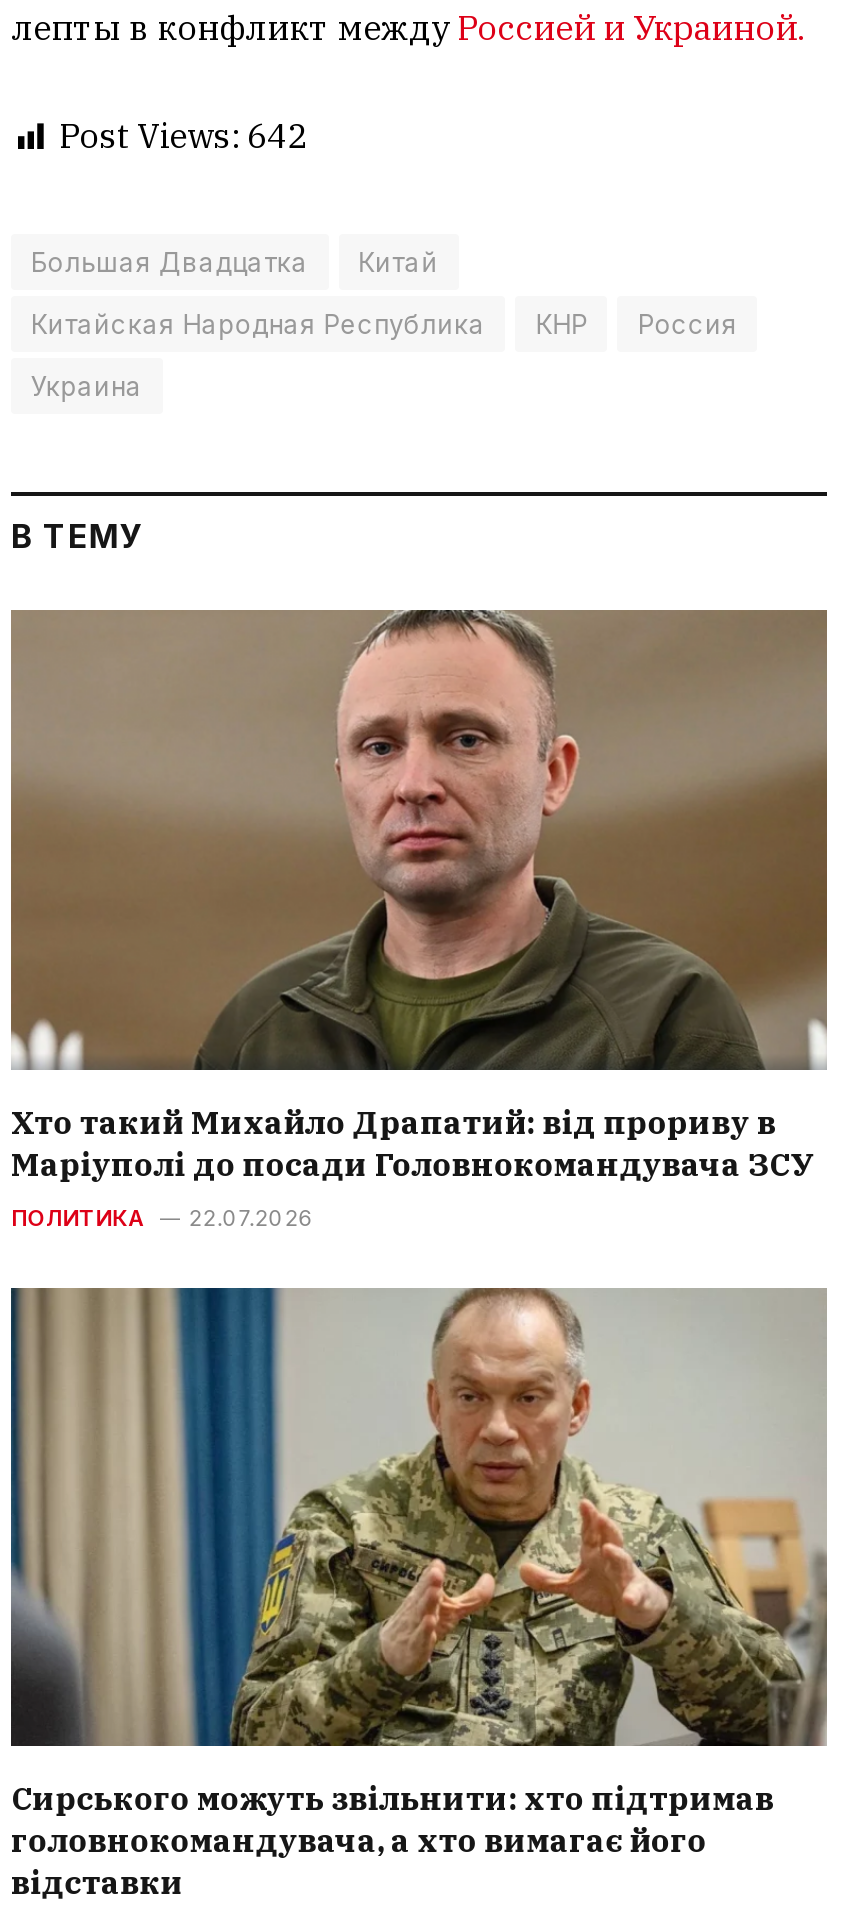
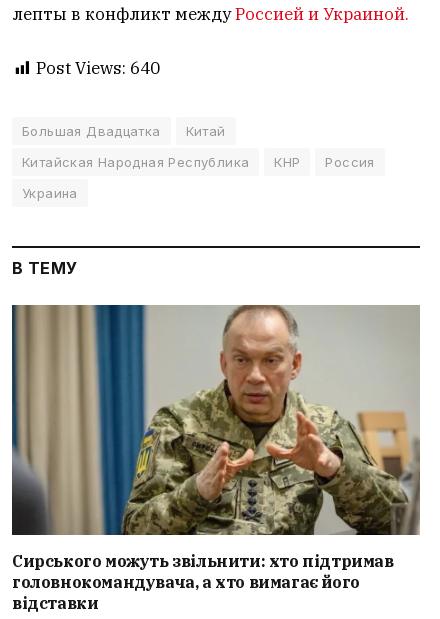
[59,114,307,158] Post Views: 642 -> [36,57,160,79] Post Views: 640
[9,608,827,1231] [image] | Хто такий Михайло Драпатий: від прориву в | Маріуполі до посади Головнокомандувача ЗСУ | ПОЛИТИКА | 22.07.2026 -> none

